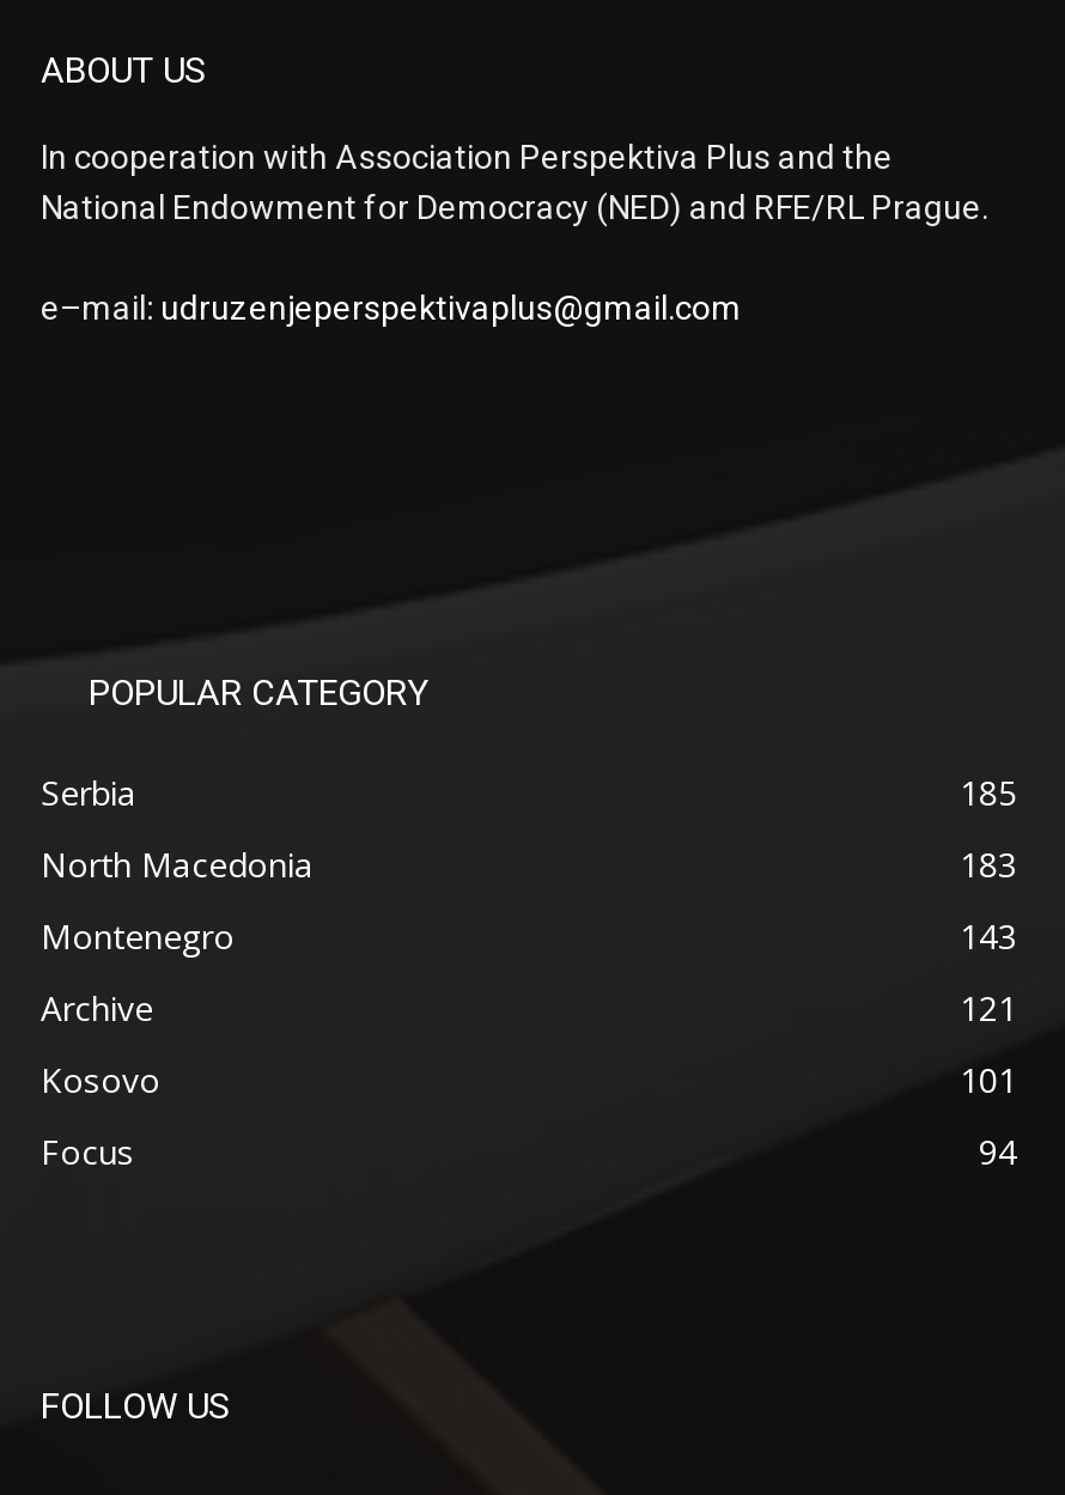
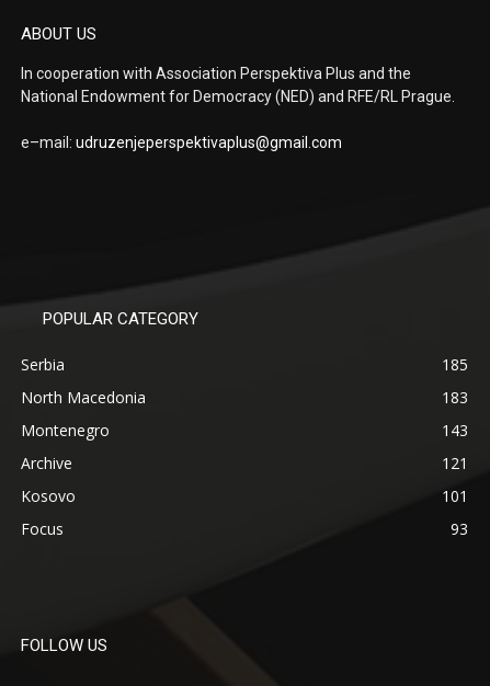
[979,1128,1017,1173] 94 -> [451,518,468,539] 93

